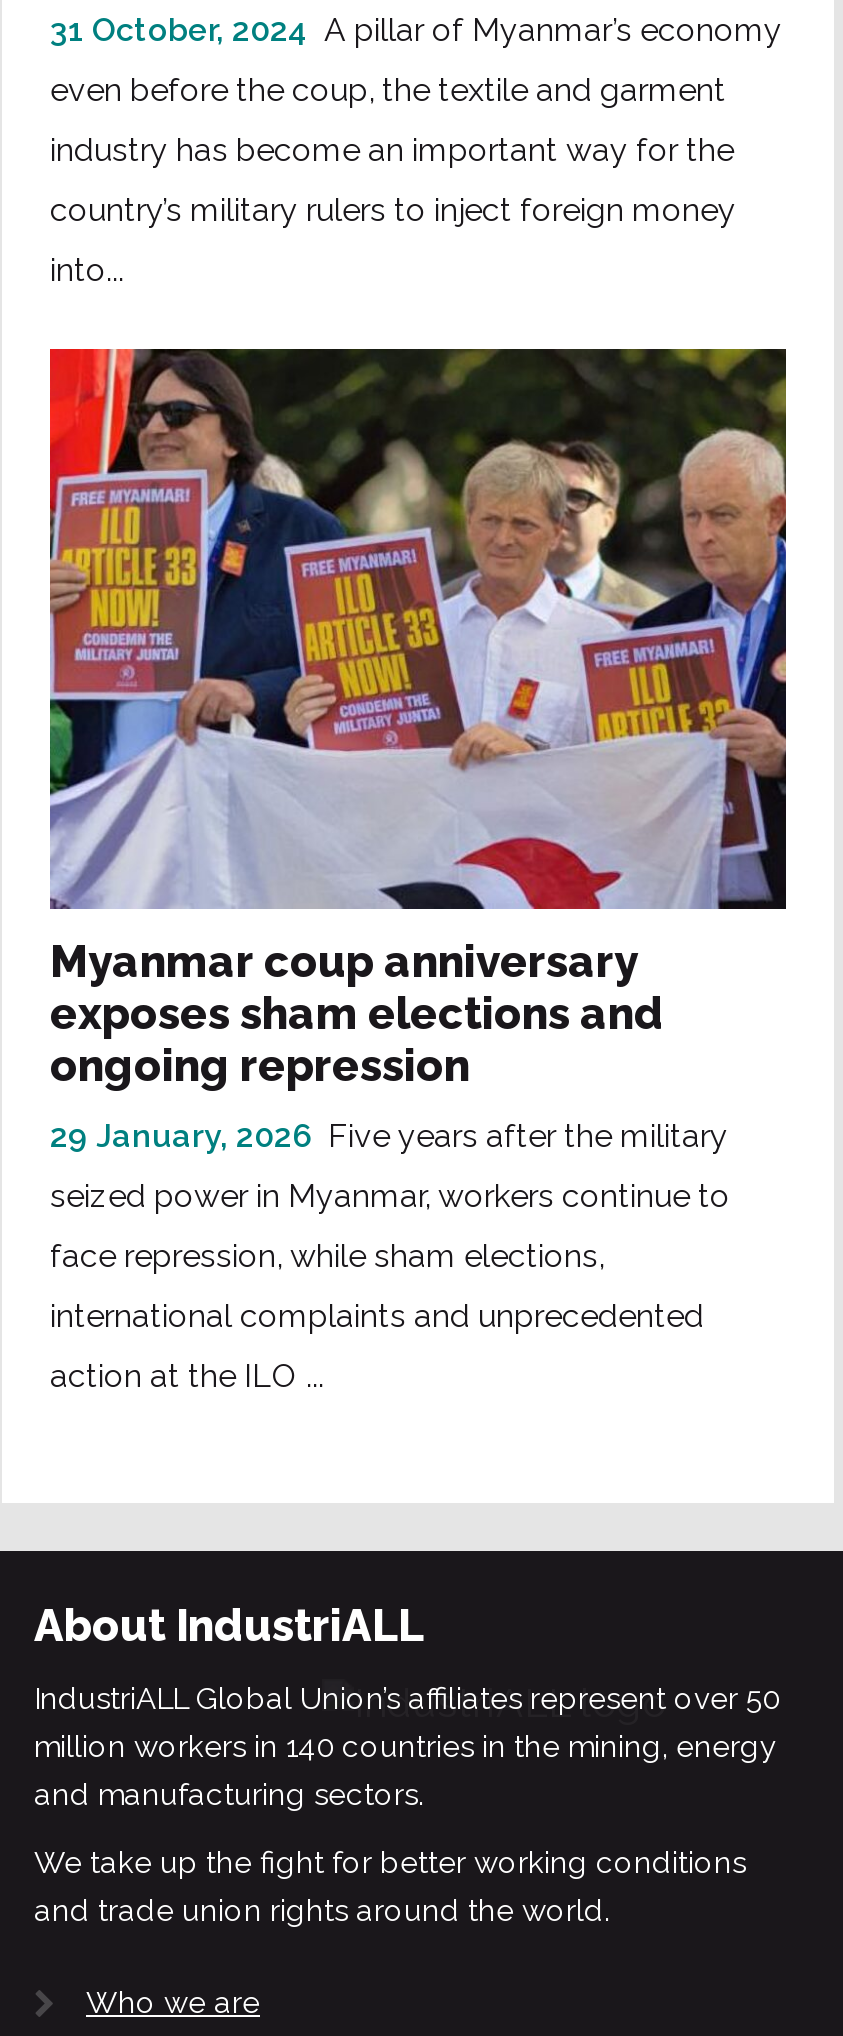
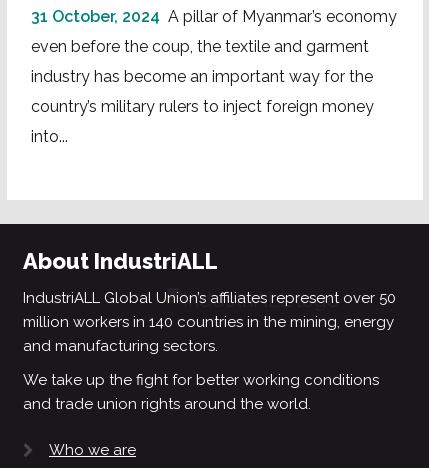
[48,347,788,1395] [image] | Myanmar coup anniversary | exposes sham elections and | ongoing repression | 29 January, 2026 Five years after the military | seized power in Myanmar, workers continue to | face repression, while sham elections, | international complaints and unprecedented | action at the ILO ... -> none

